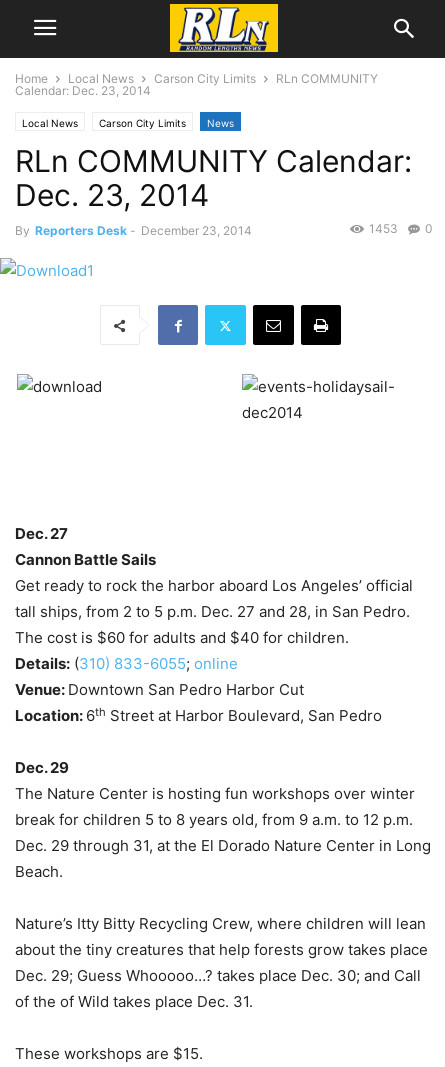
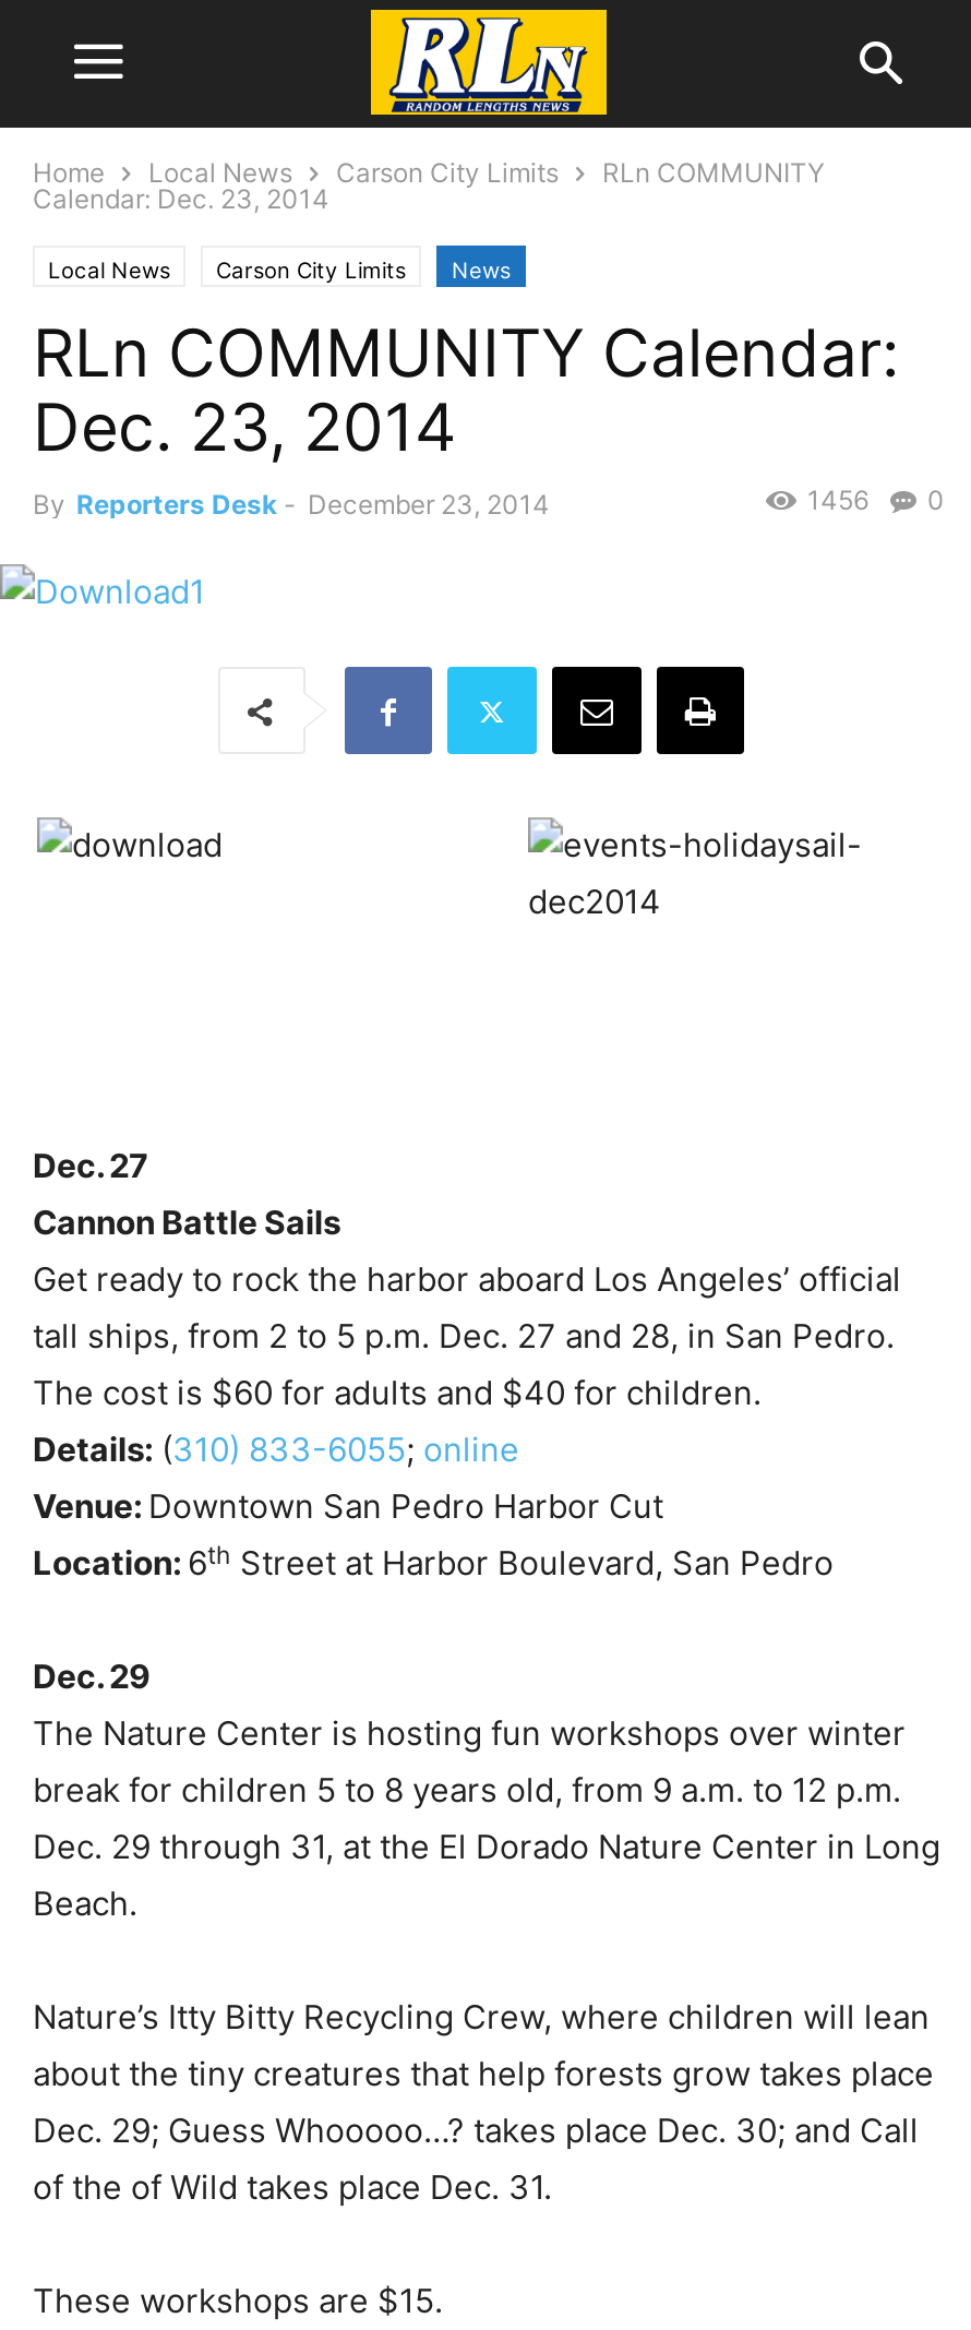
[369,221,433,236] 1453 0 -> [807,483,945,516] 1456 0

